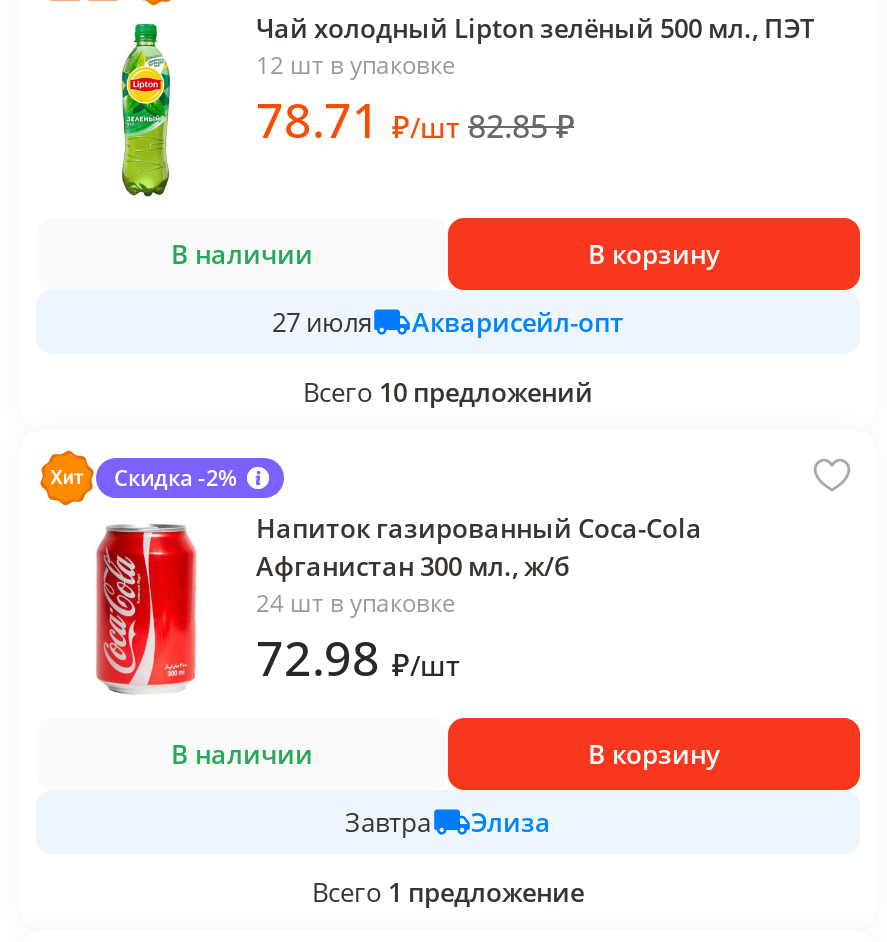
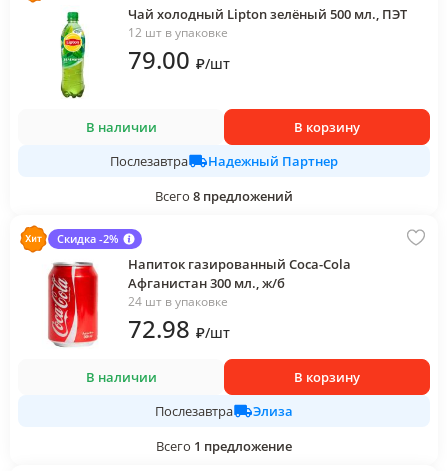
[256,86,574,152] 78.71 ₽/шт 82.85 ₽ -> [128,43,230,76] 79.00 ₽/шт
[272,303,624,340] 27 июля | Акварисейл-опт -> [110,151,338,170] Послезавтра | Надежный Партнер
[303,374,593,410] Всего 10 предложений -> [155,187,293,205] Всего 8 предложений
[345,804,431,840] Завтра -> [155,402,233,420] Послезавтра

